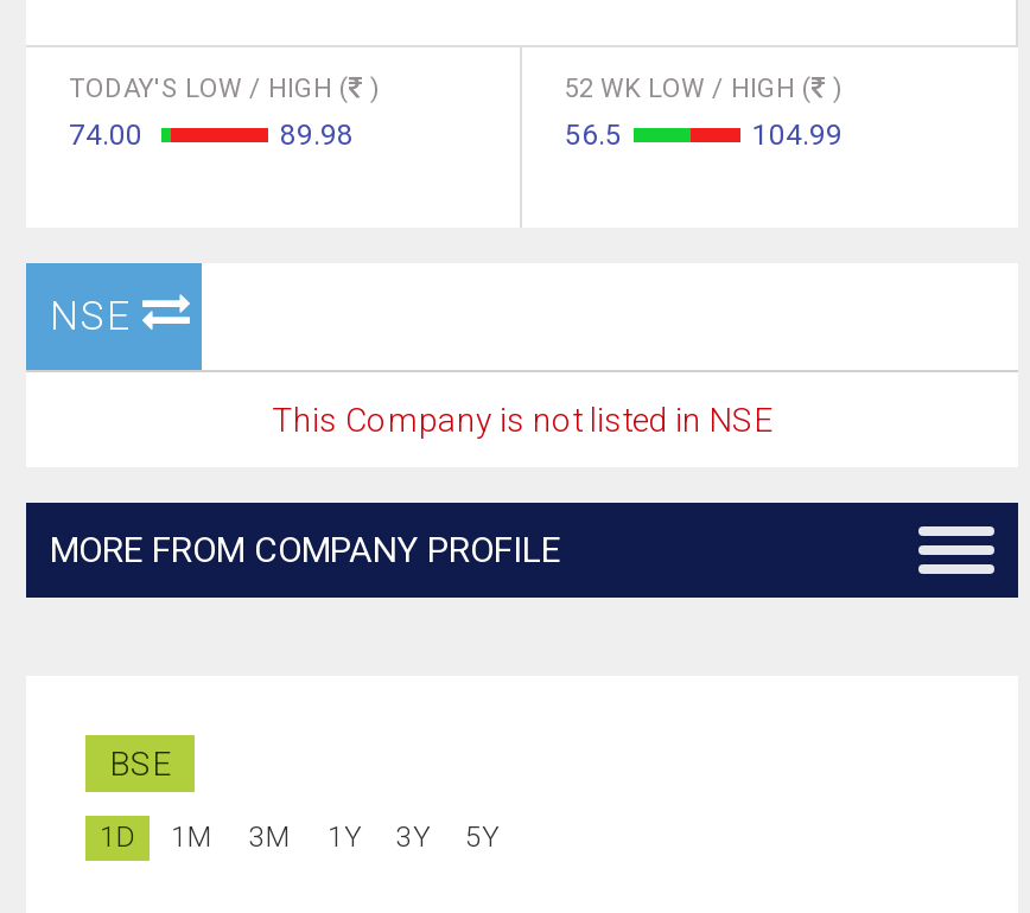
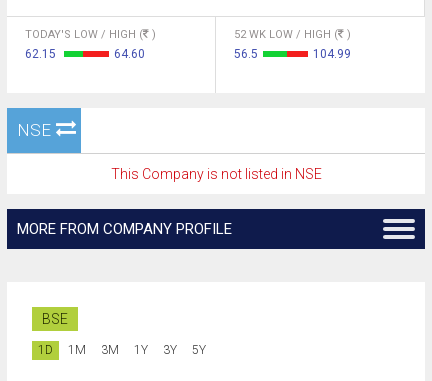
[69,119,150,152] 74.00 -> [25,47,59,61] 62.15
[280,119,354,152] 89.98 -> [114,47,145,61] 64.60

